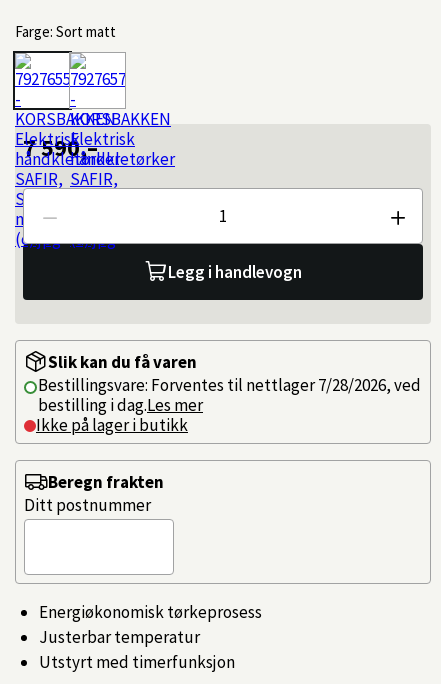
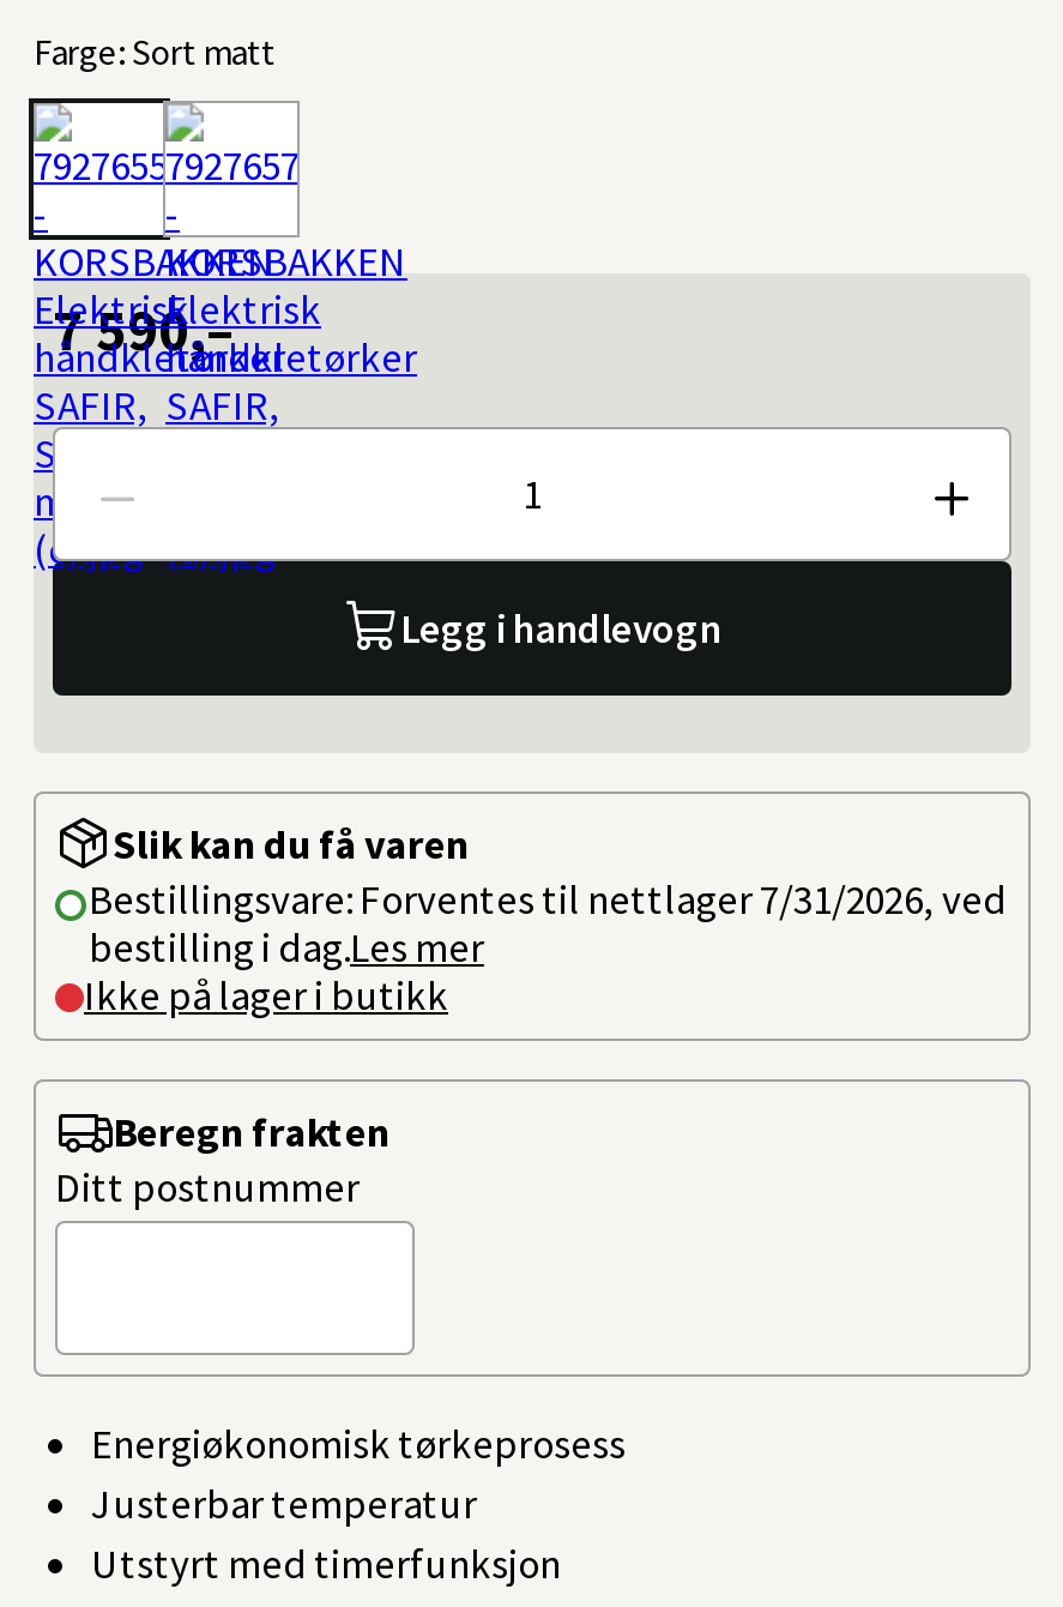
[38,374,421,396] Bestillingsvare: Forventes til nettlager 7/28/2026, ved -> [89,873,1007,926] Bestillingsvare: Forventes til nettlager 7/31/2026, ved

